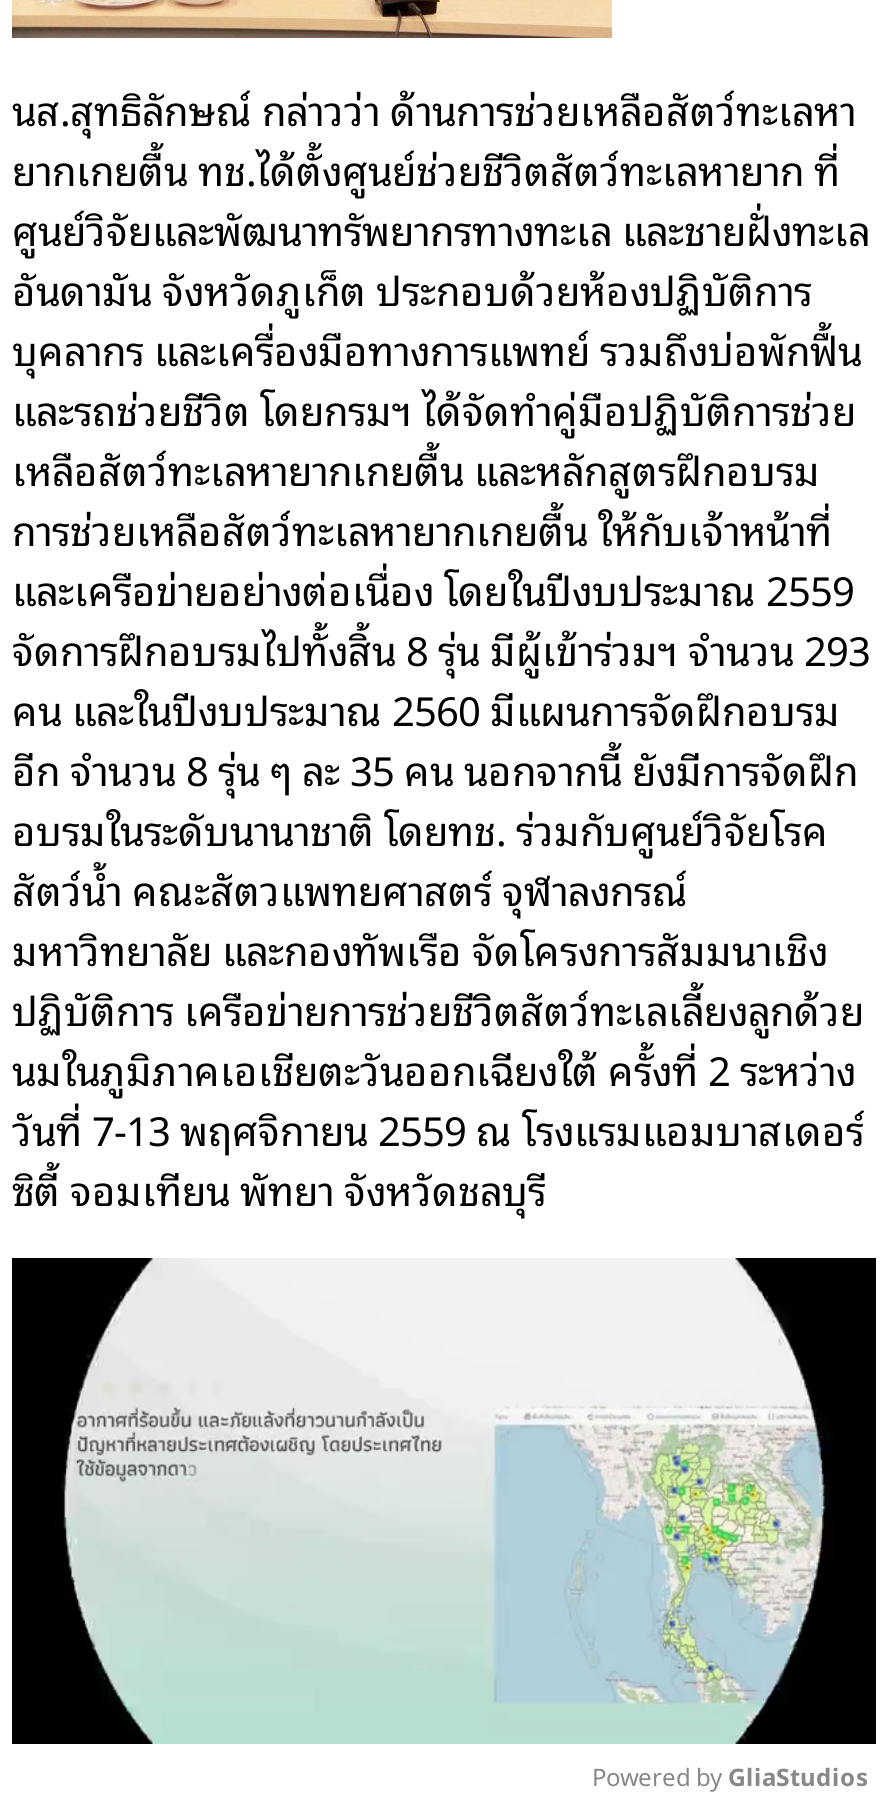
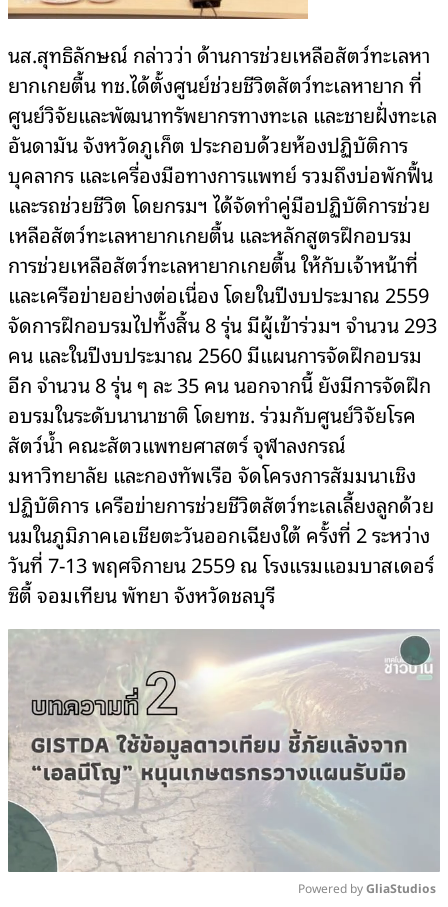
[10,1256,878,1746] [image] -> [7,629,440,873] [image]

